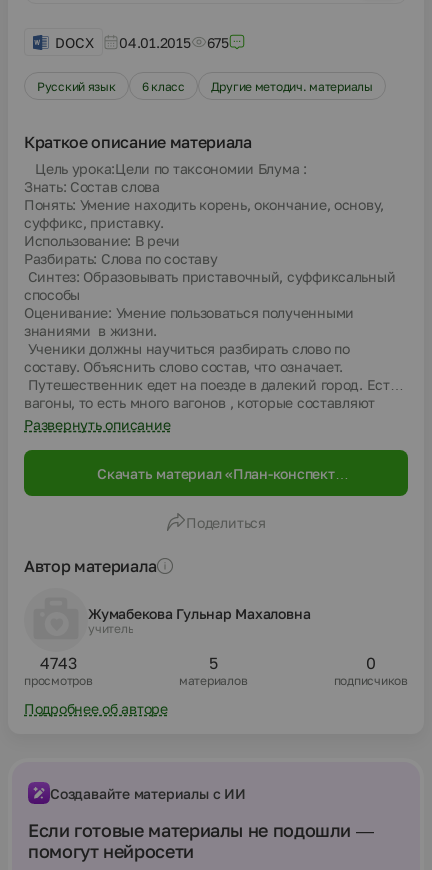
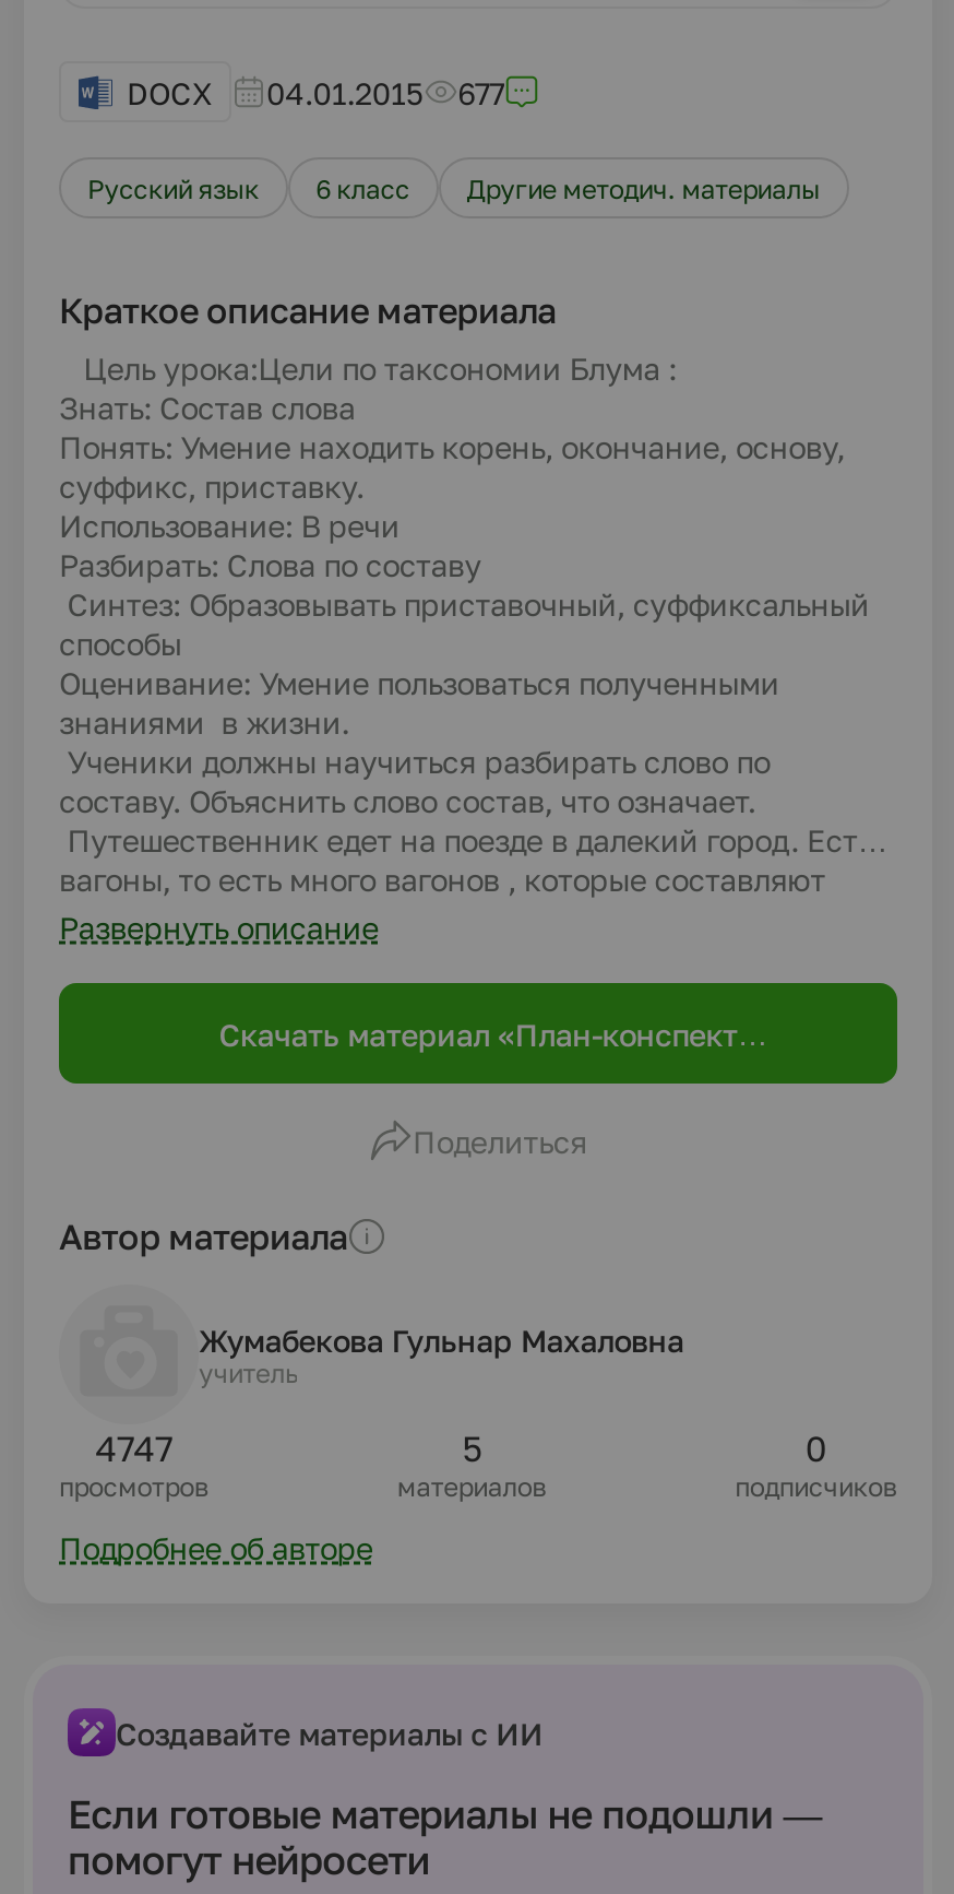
[55,33,229,50] DOCX 04.01.2015 675 -> [127,73,504,110] DOCX 04.01.2015 677
[40,653,76,673] 4743 -> [96,1427,172,1470] 4747

